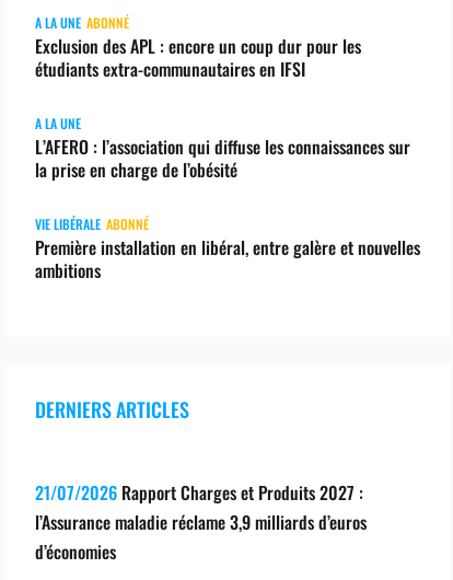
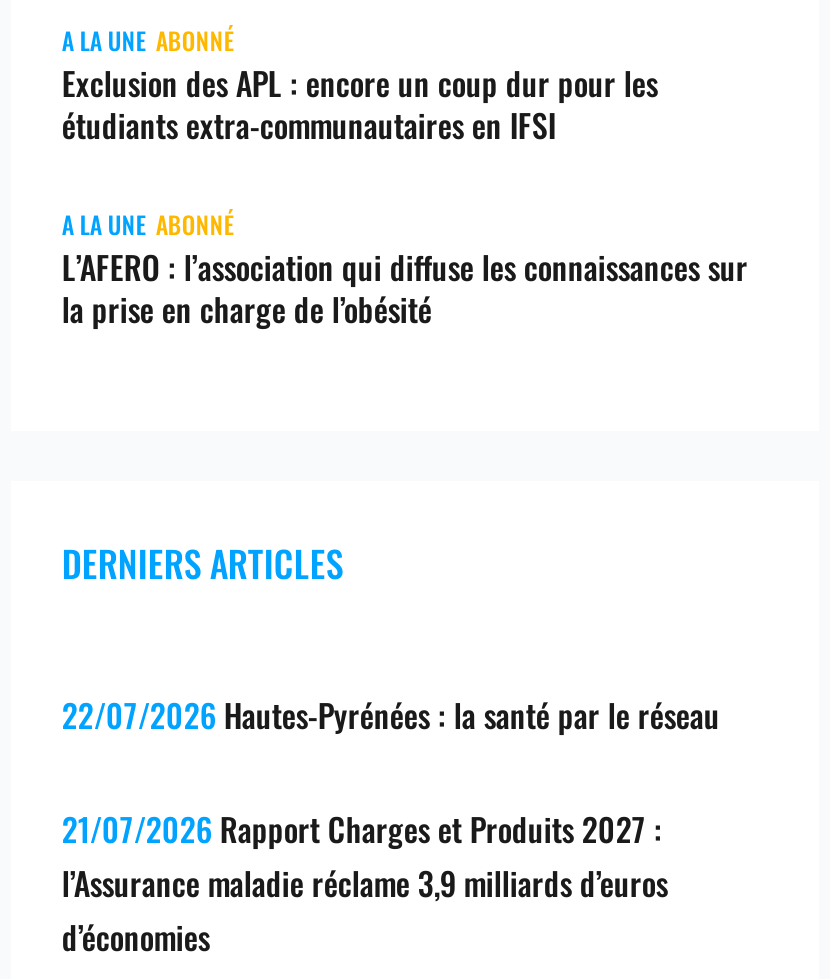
[35,114,81,132] A LA UNE -> [62,207,234,241] A LA UNE ABONNÉ
[35,214,421,283] VIE LIBÉRALE ABONNÉ | Première installation en libéral, entre galère et nouvelles | ambitions -> none
moved [35,395,190,423] -> [62,537,344,589]: DERNIERS ARTICLES
none -> [62,691,720,739] 22/07/2026 Hautes-Pyrénées : la santé par le réseau

